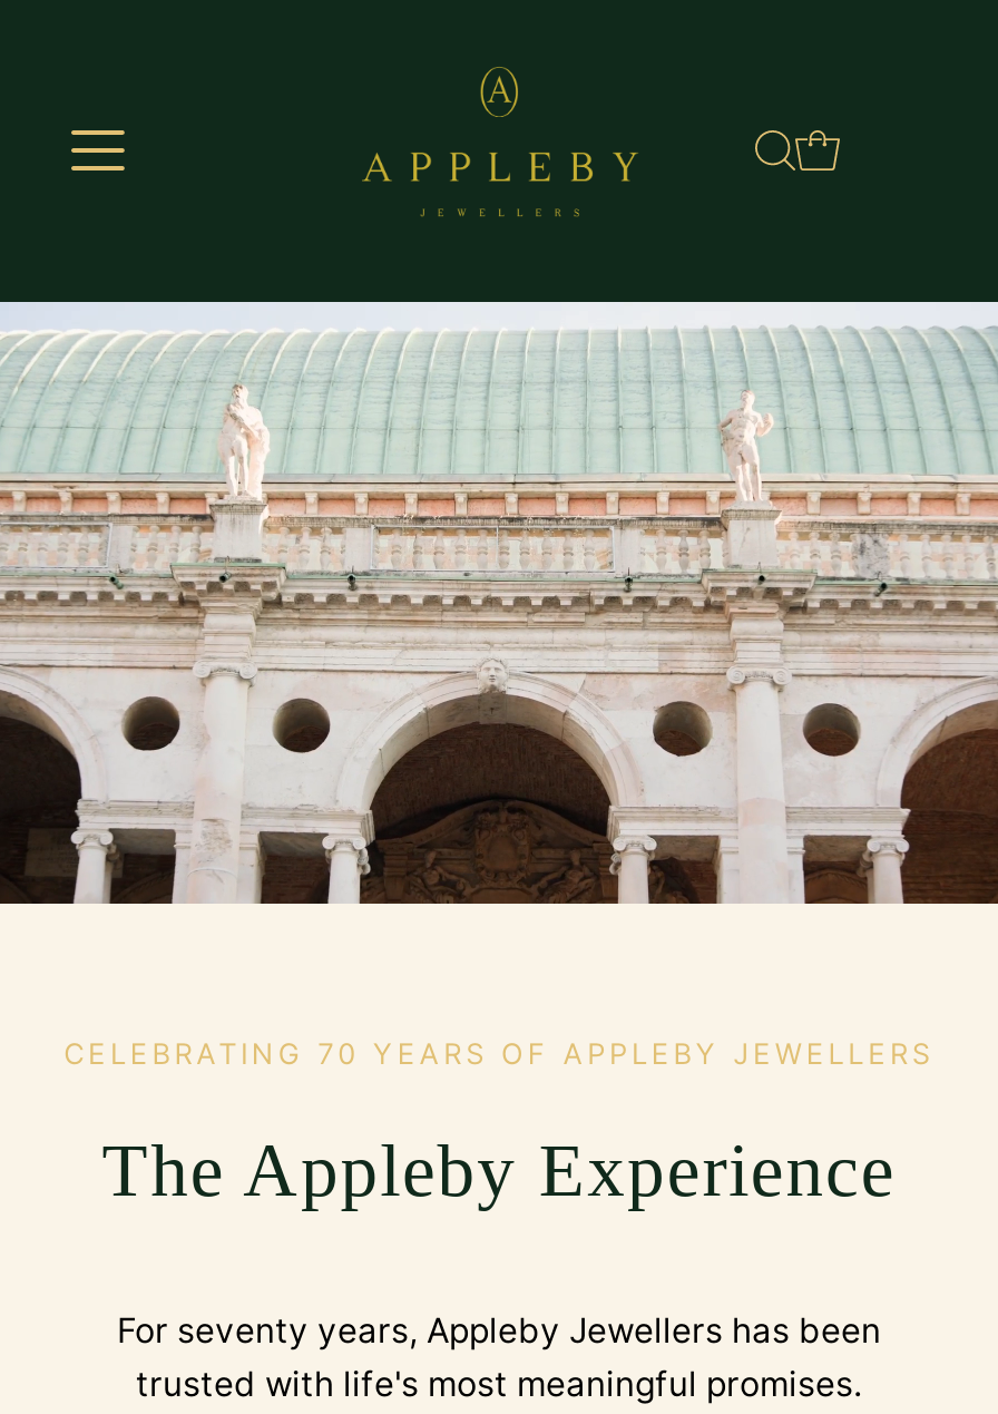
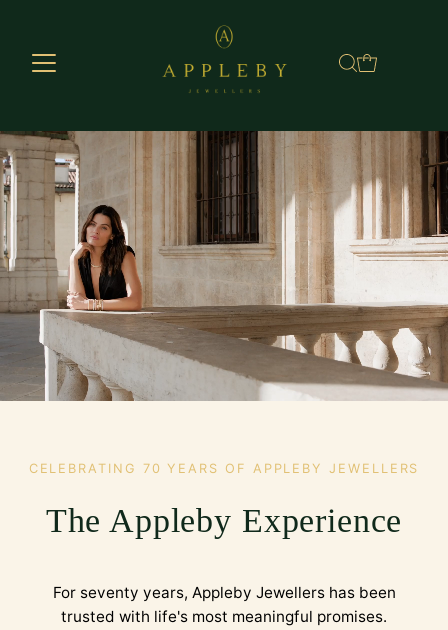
[7,300,991,906] [image] -> [3,130,445,402] [image]

